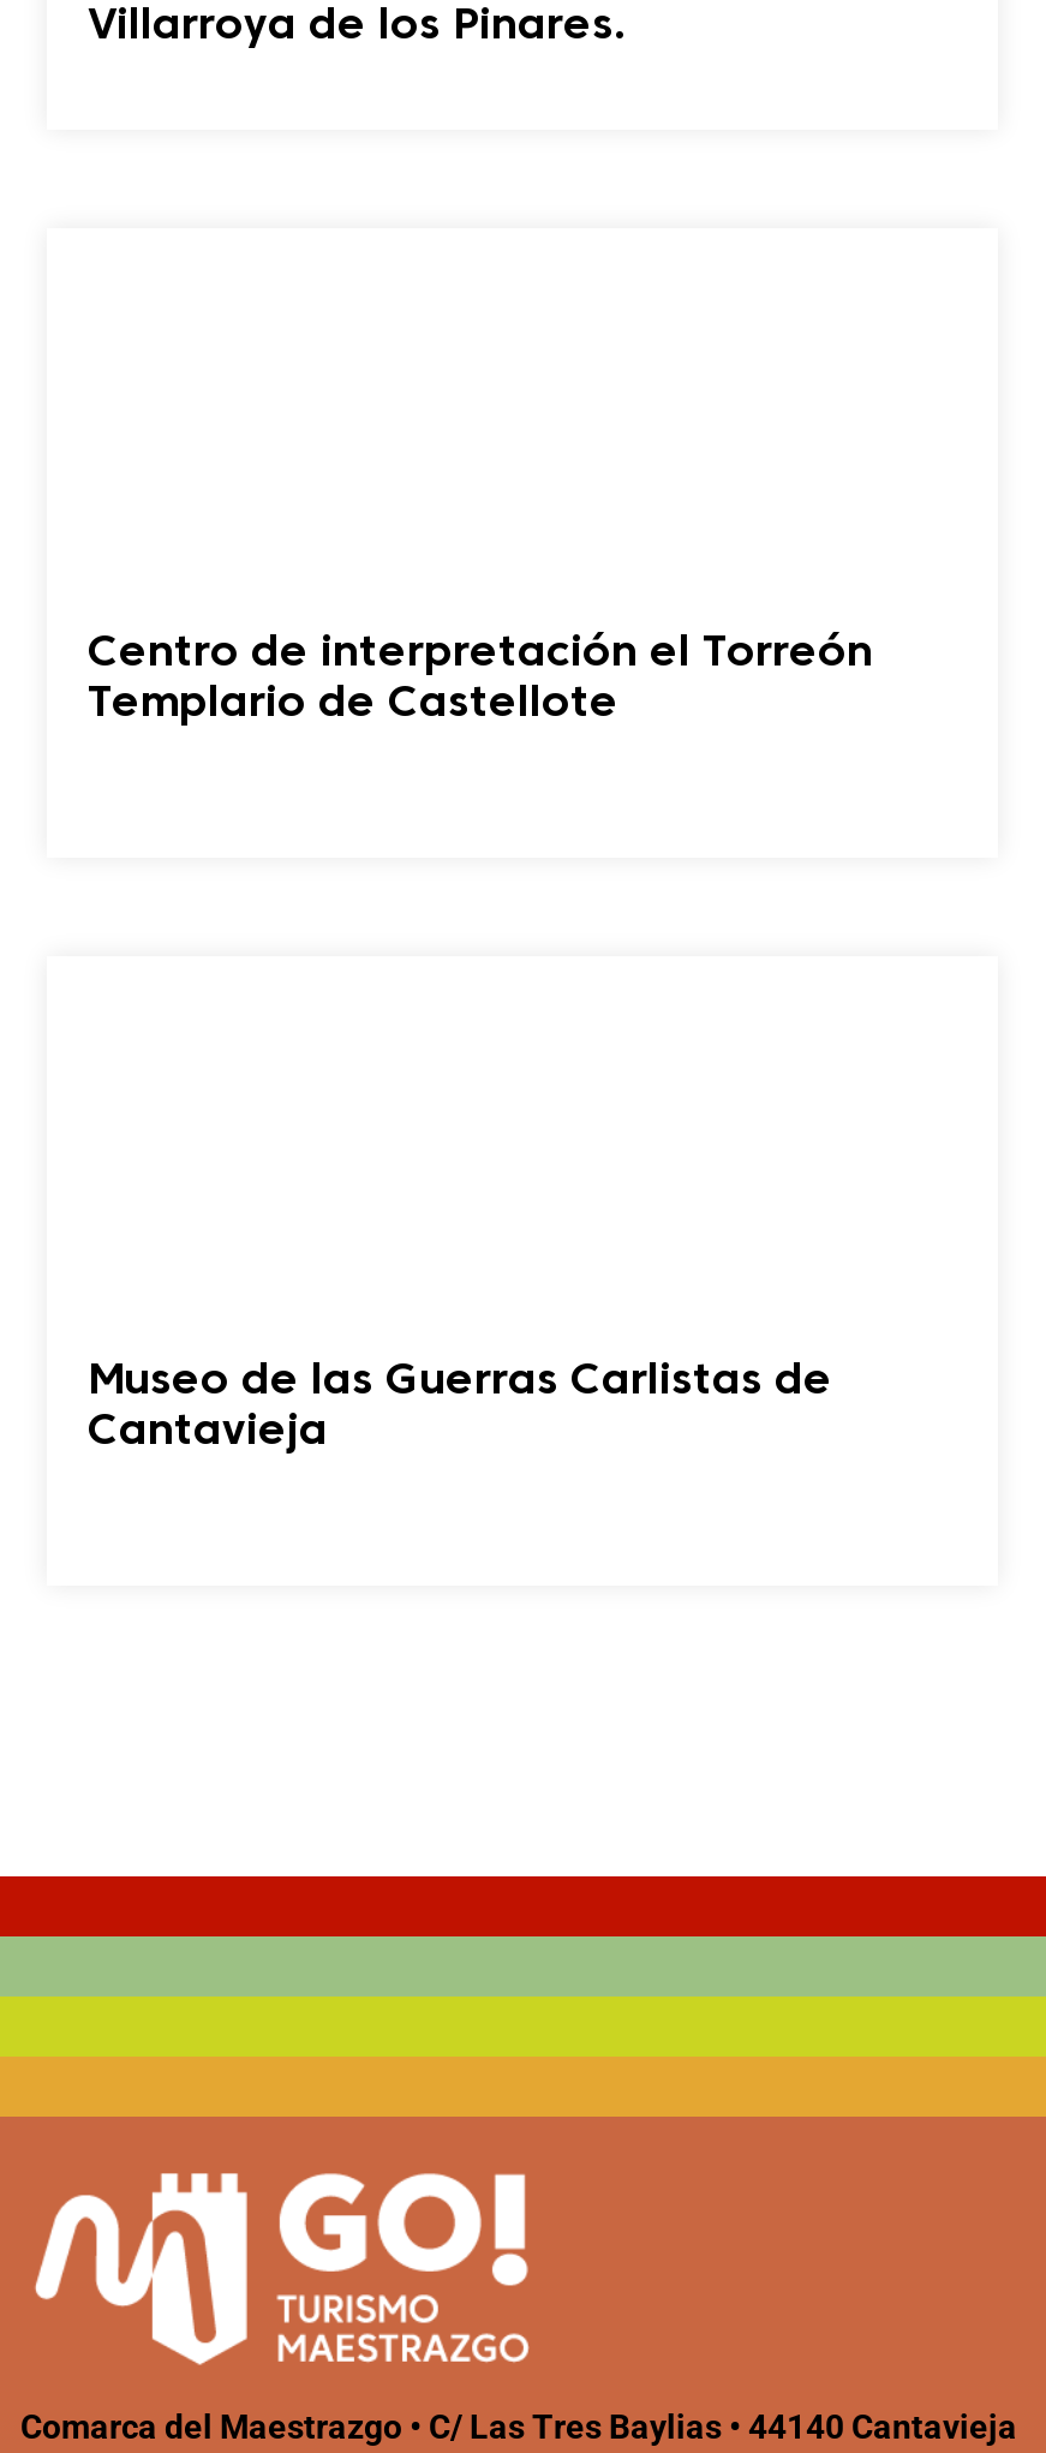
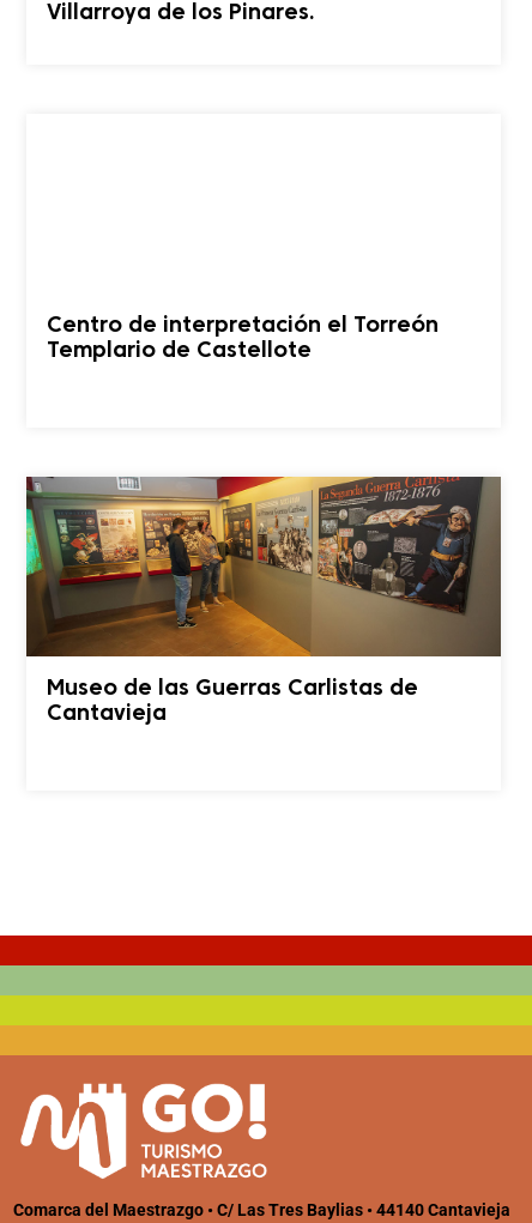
none -> [25,476,502,658] [image]

